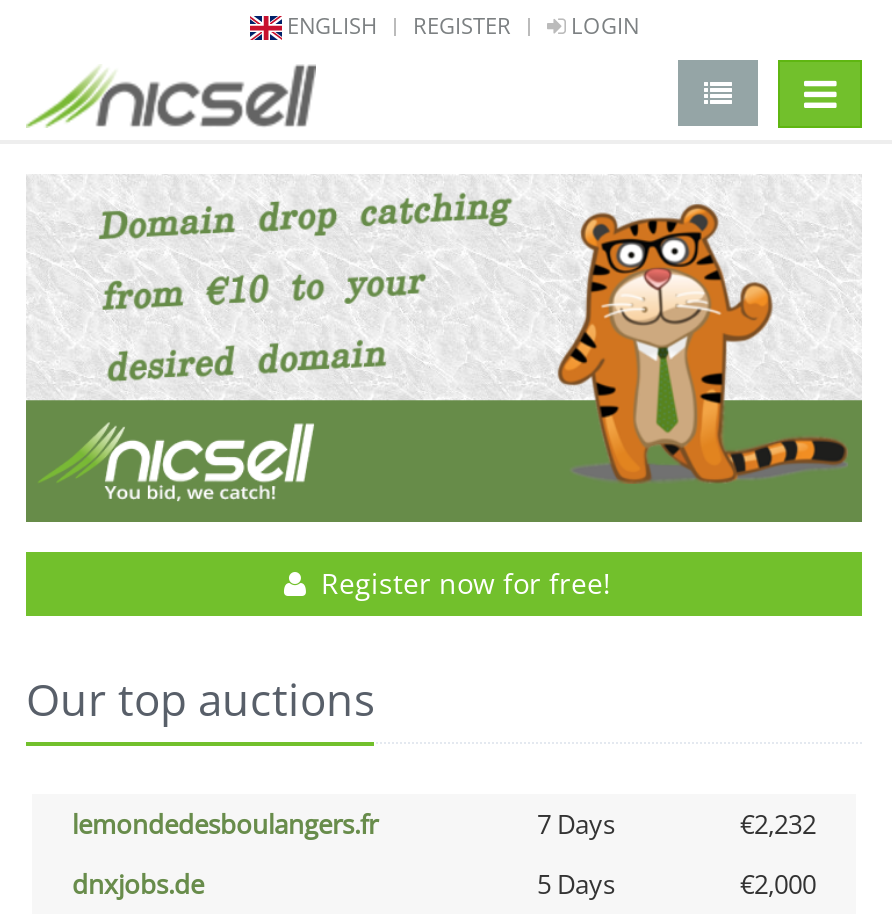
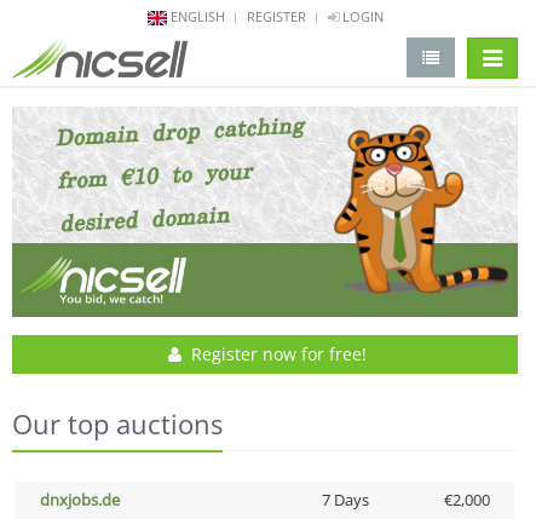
[72,806,816,842] lemondedesboulangers.fr | 7 Days | €2,232 -> none
[537,866,615,902] 5 Days -> [321,489,368,511] 7 Days

